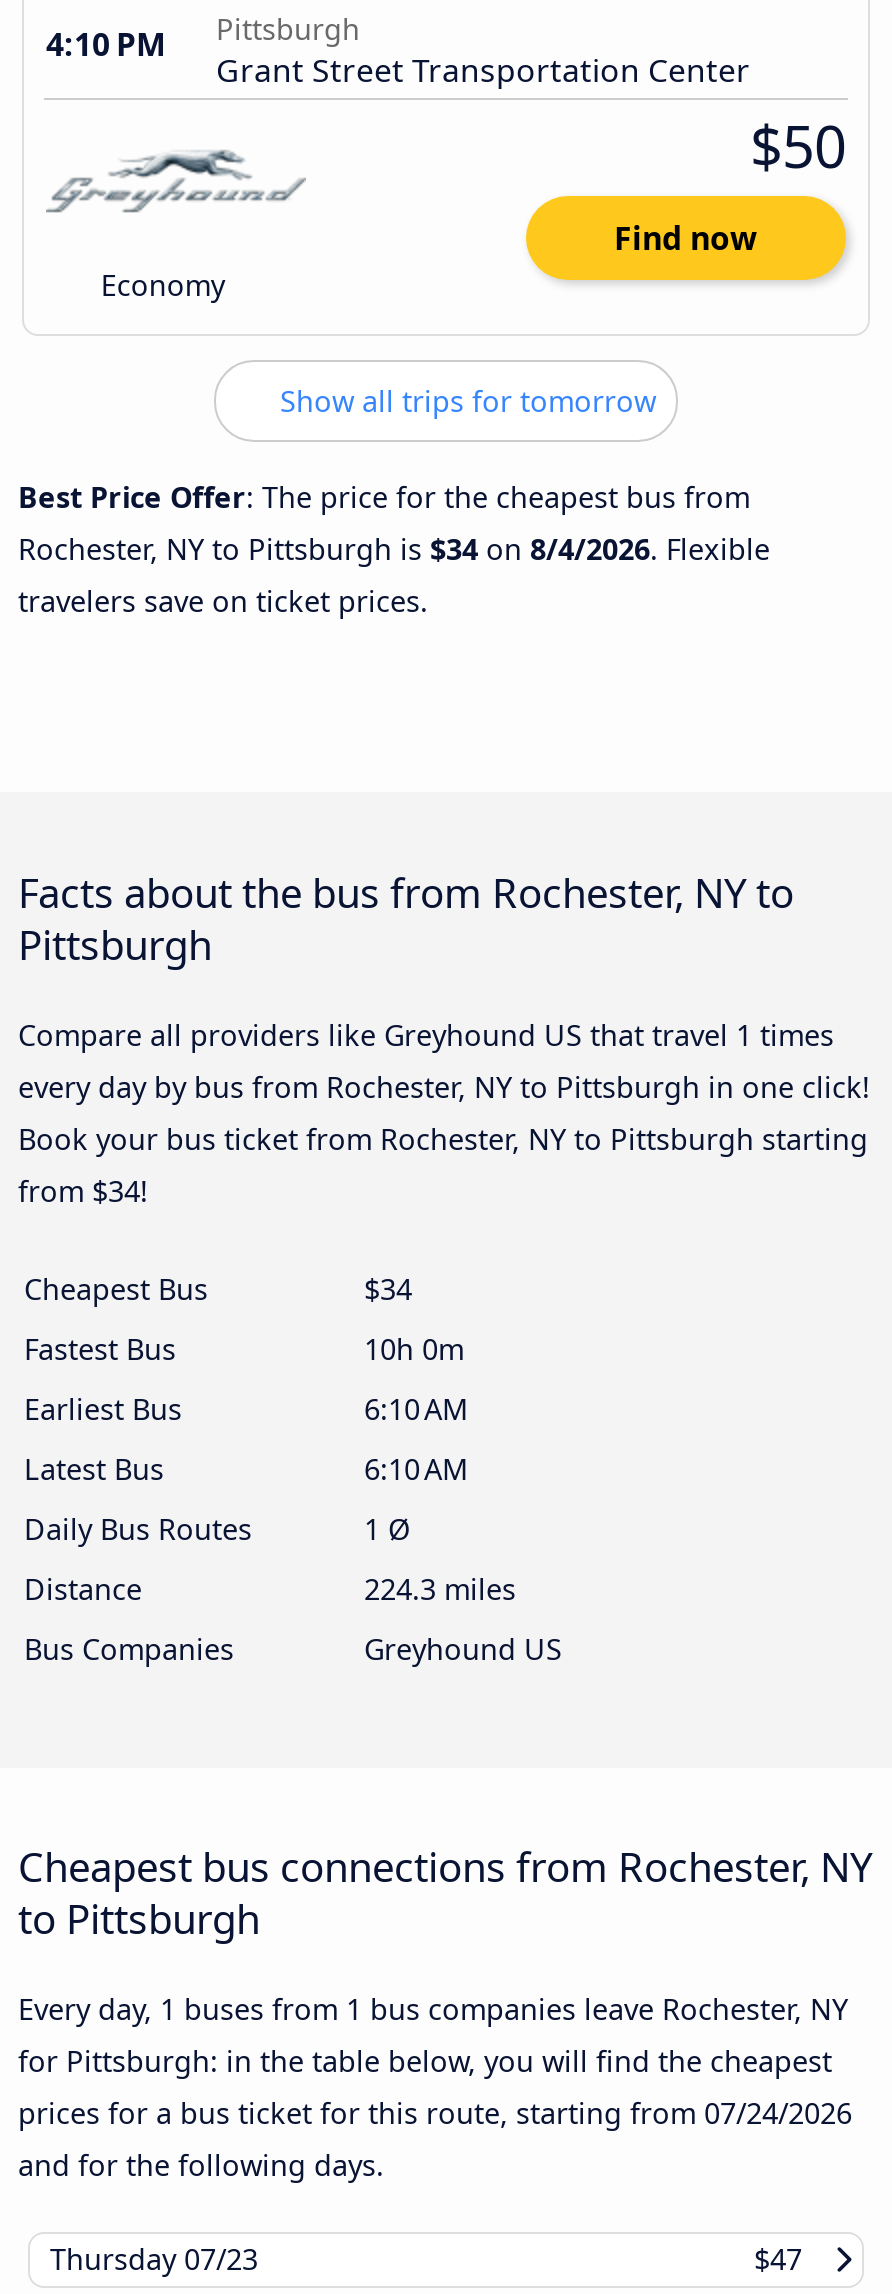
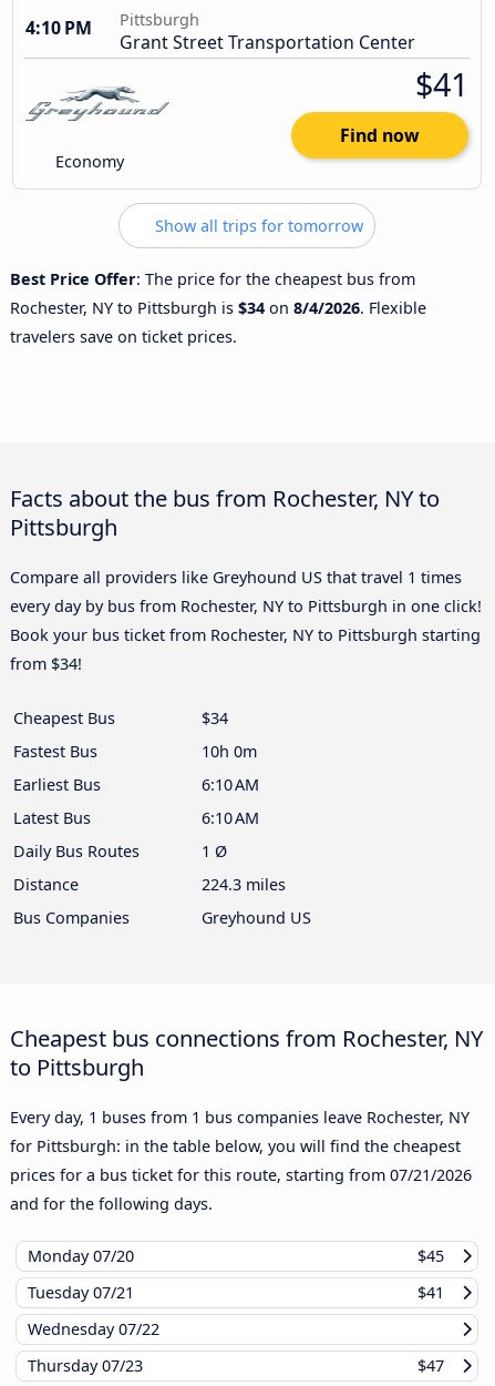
[750,106,846,184] $50 -> [415,62,468,106] $41
[18,2095,852,2133] prices for a bus ticket for this route, starting from 07/24/2026 -> [10,1165,472,1186] prices for a bus ticket for this route, starting from 07/21/2026
none -> [28,1246,444,1340] Monday 07/20 | $45 | Tuesday 07/21 | $41 | Wednesday 07/22

